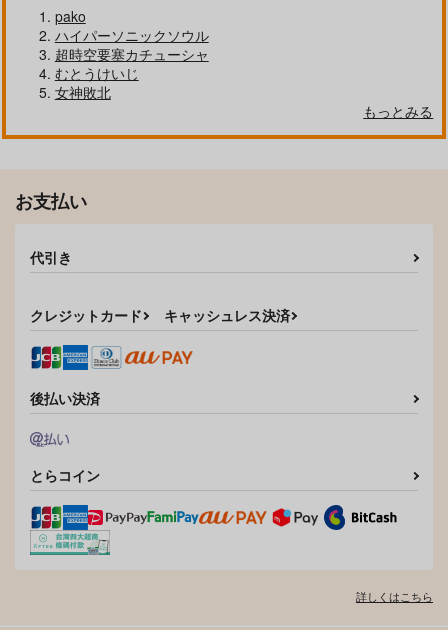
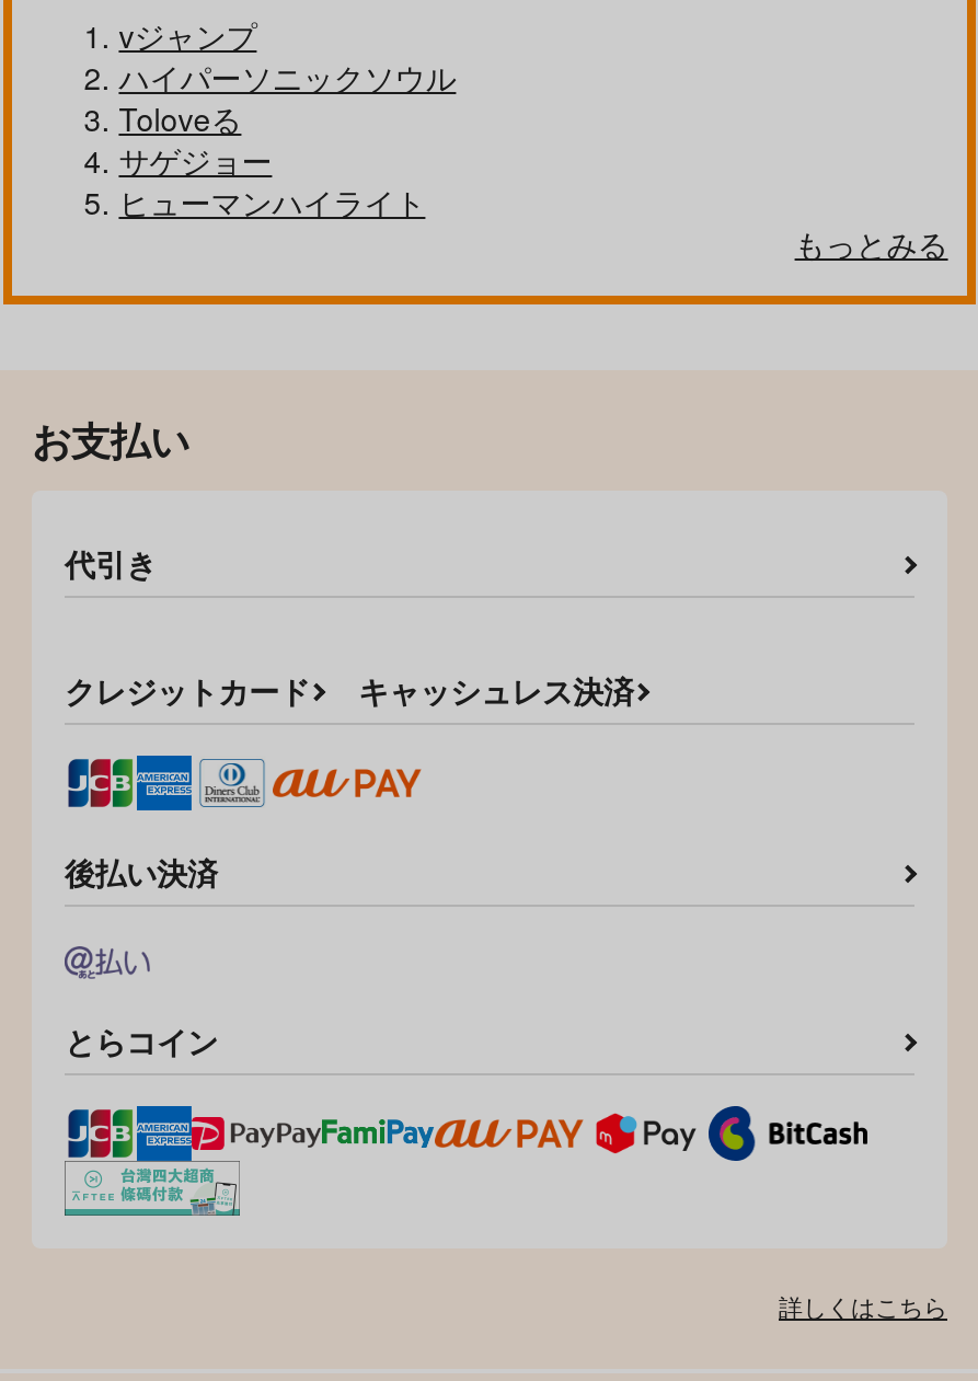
[55,6,86,26] pako -> [119,14,257,58] vジャンプ
[55,44,209,102] 超時空要塞カチューシャ | むとうけいじ | 女神敗北 -> [119,97,425,224] Toloveる | サゲジョー | ヒューマンハイライト

